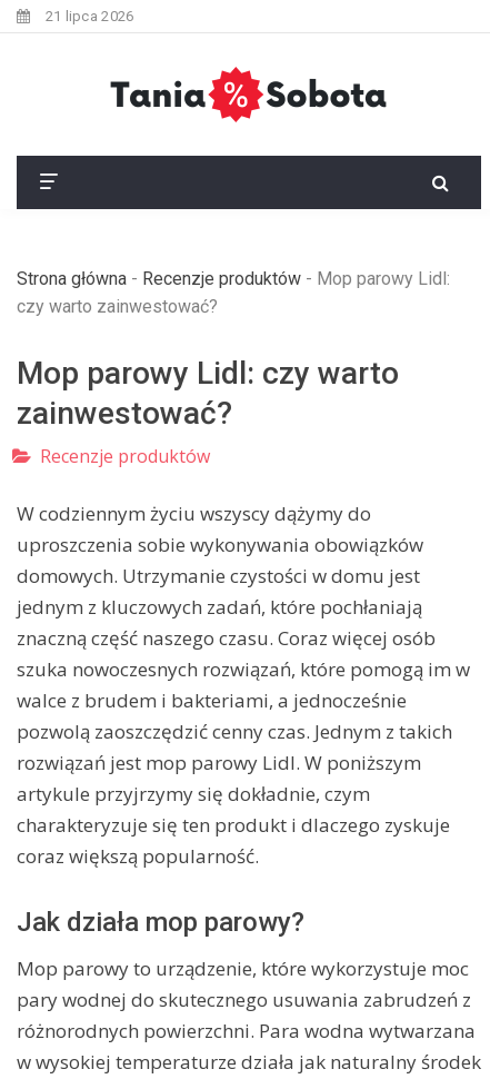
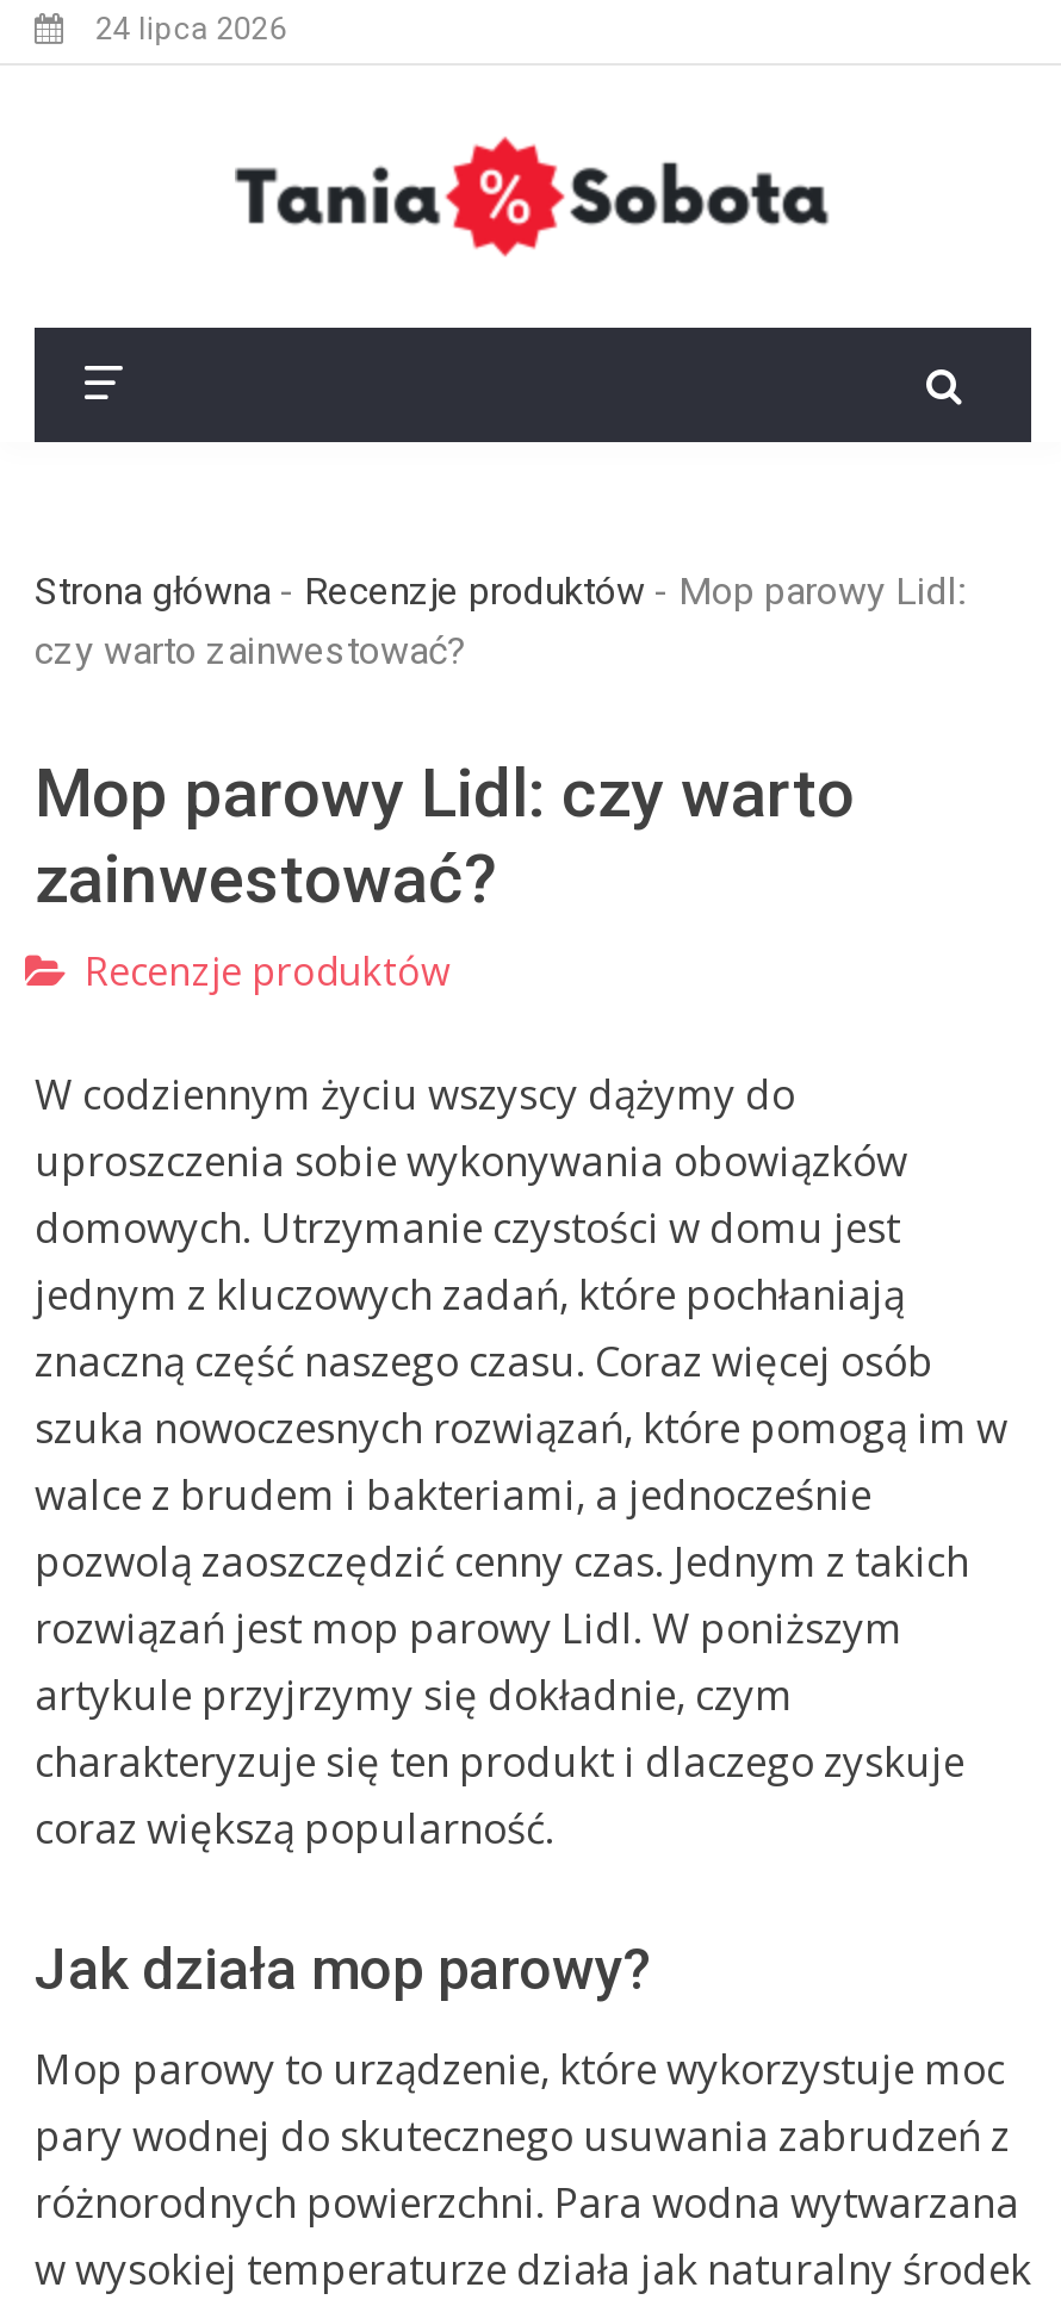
[41,8,134,24] 21 lipca 2026 -> [88,11,286,46] 24 lipca 2026

